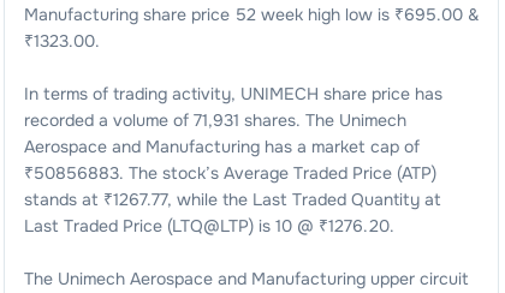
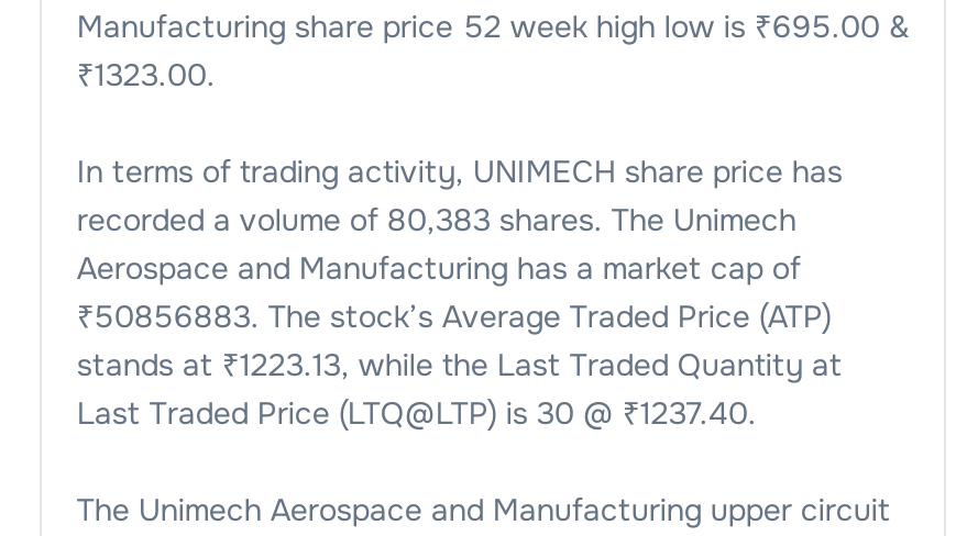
[24,109,406,131] recorded a volume of 71,931 shares. The Unimech -> [77,200,796,239] recorded a volume of 80,383 shares. The Unimech
[24,189,441,210] stands at ₹1267.77, while the Last Traded Quantity at -> [77,345,842,384] stands at ₹1223.13, while the Last Traded Quantity at
[24,215,394,237] Last Traded Price (LTQ@LTP) is 10 @ ₹1276.20. -> [77,393,757,433] Last Traded Price (LTQ@LTP) is 30 @ ₹1237.40.

